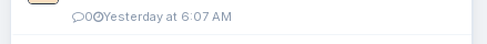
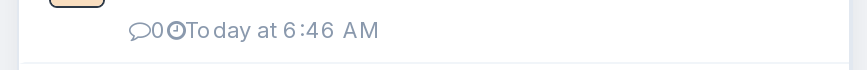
[103,9,232,24] Yesterday at 6:07 AM -> [185,16,379,44] Today at 6:46 AM

